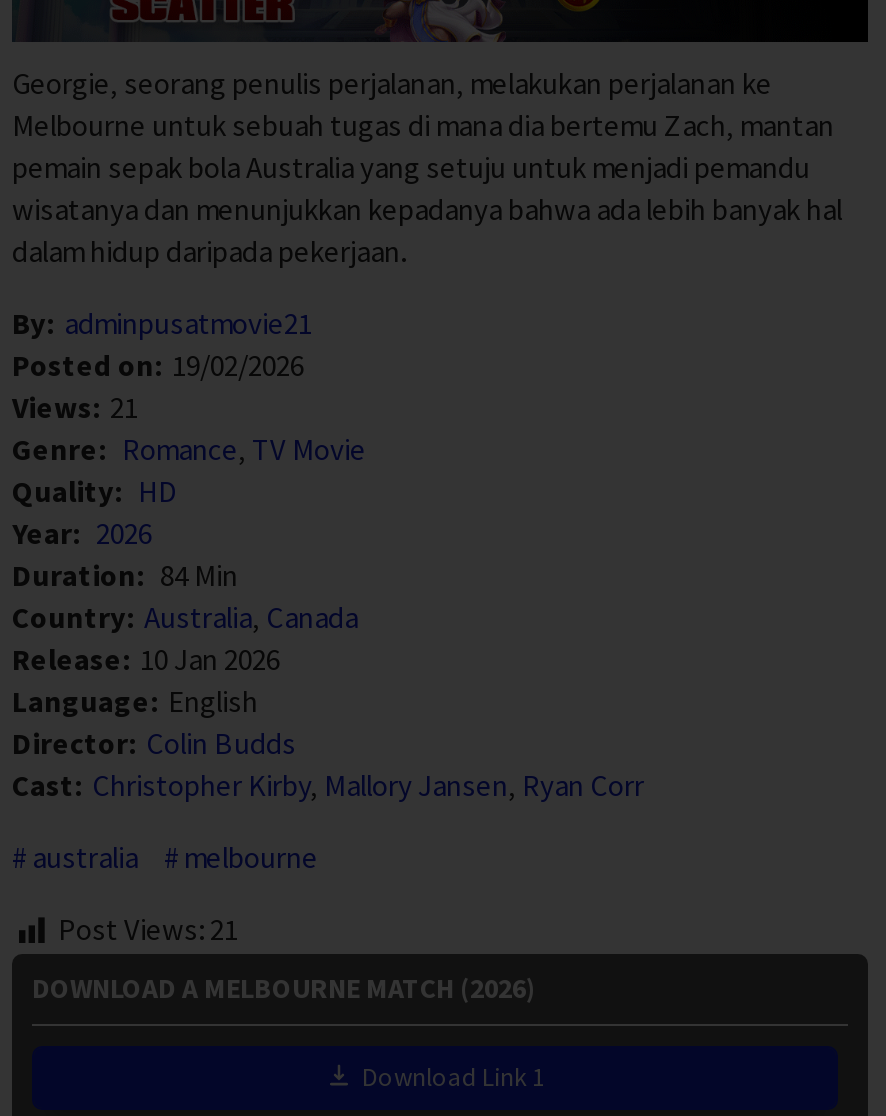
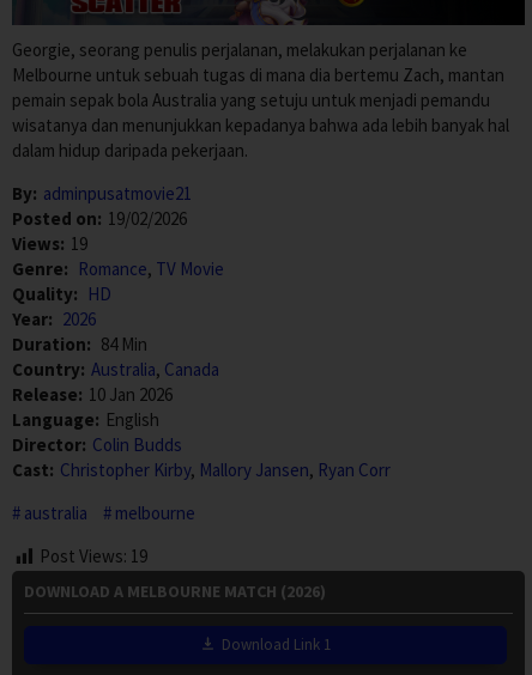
[12,389,138,427] Views: 21 -> [12,233,87,255] Views: 19
[58,911,238,949] Post Views: 21 -> [40,545,147,568] Post Views: 19

